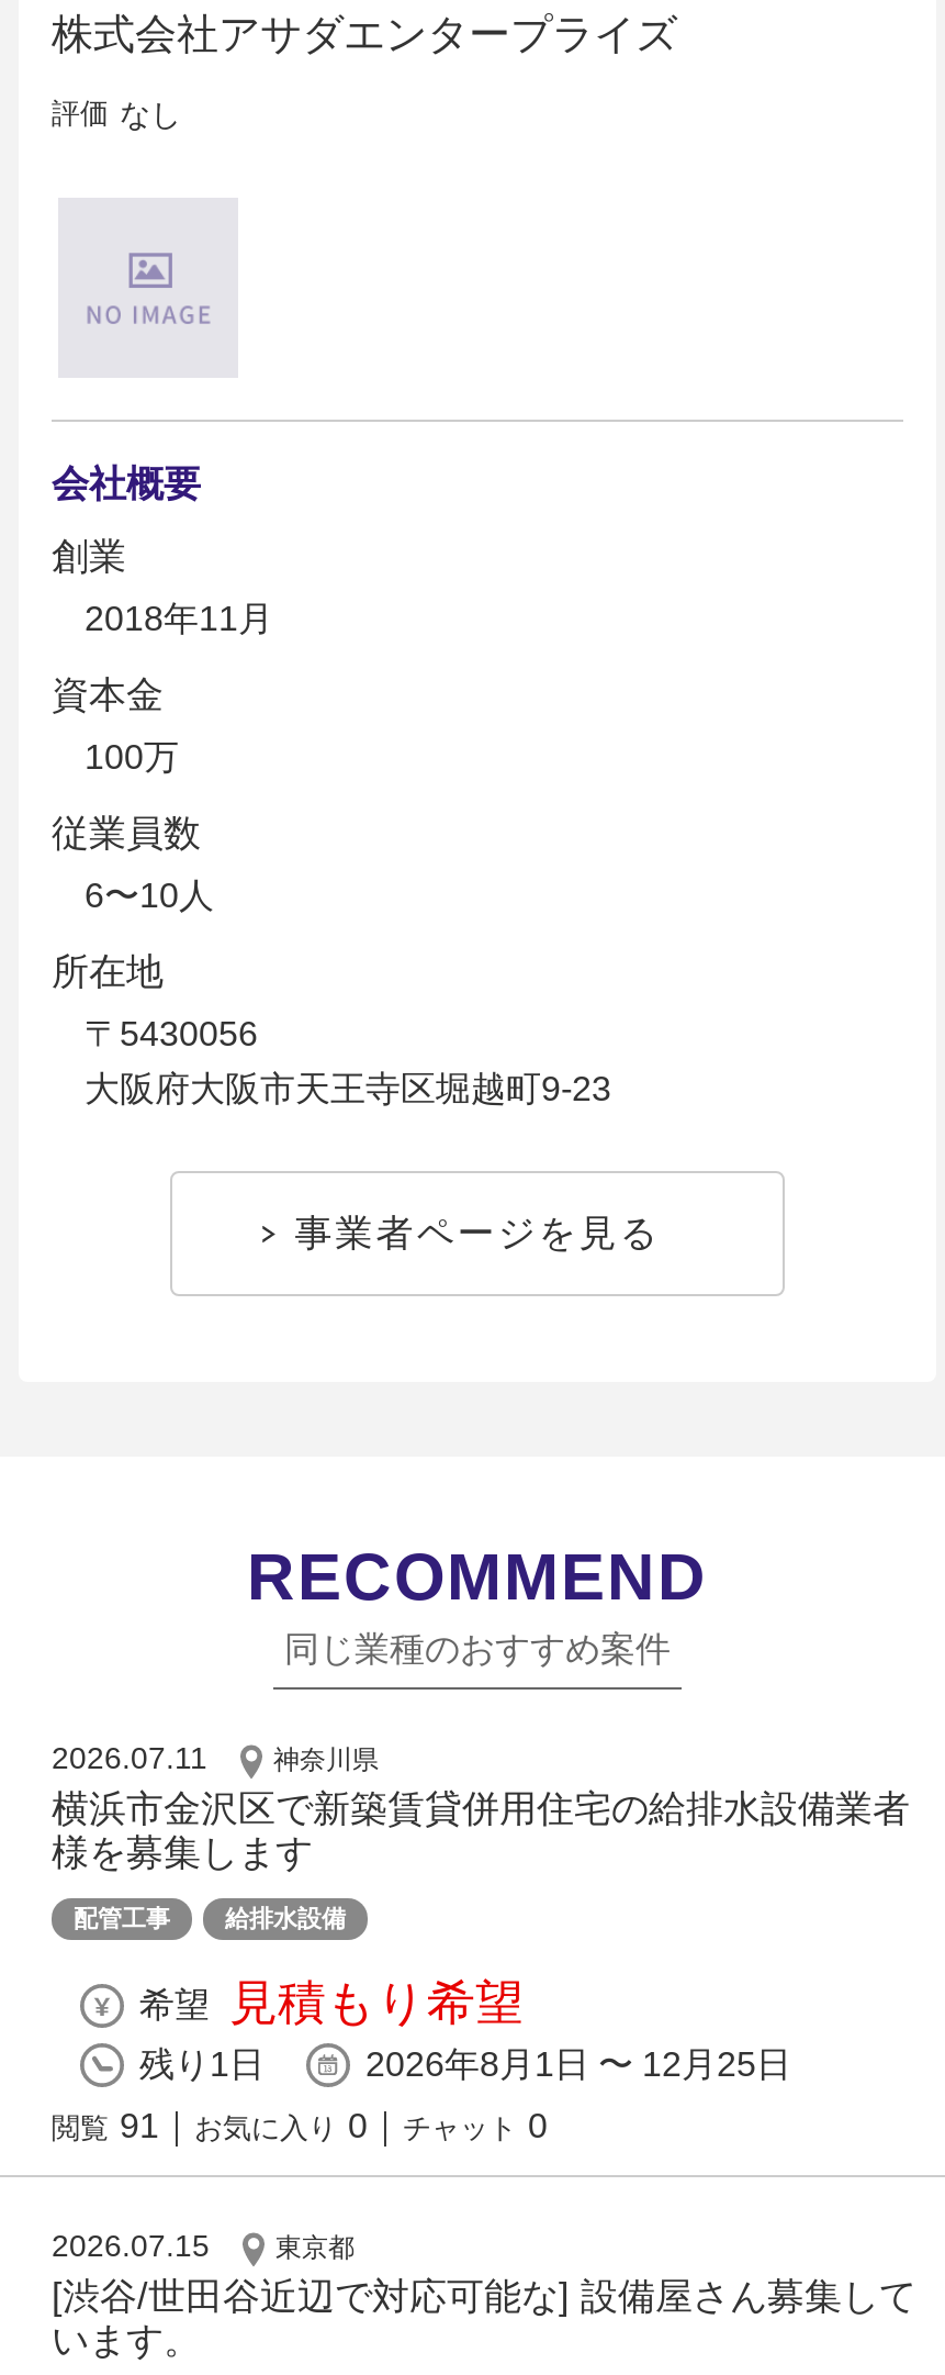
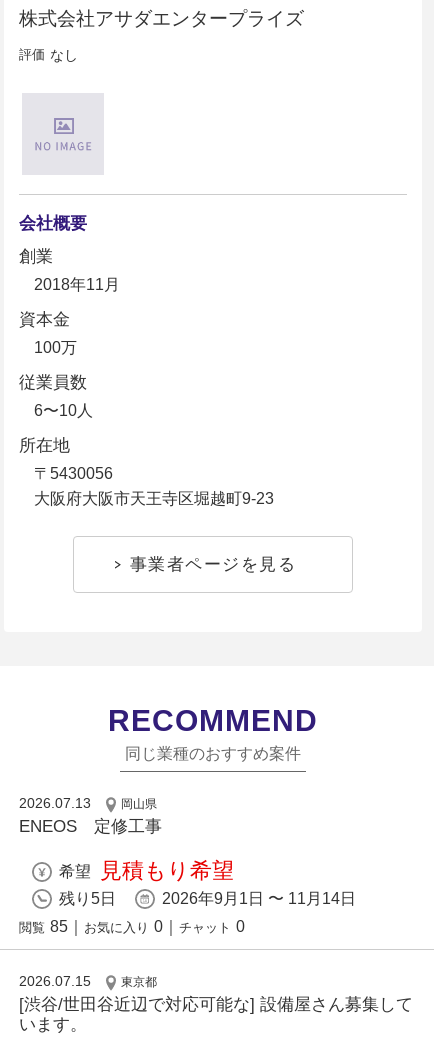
[52,1741,910,1932] 2026.07.11 | 神奈川県 | 横浜市金沢区で新築賃貸併用住宅の給排水設備業者 | 様を募集します | 配管工事 | 給排水設備 -> [19,795,162,836] 2026.07.13 | 岡山県 | ENEOS 定修工事
[139,2046,265,2084] 残り1日 -> [59,890,116,907] 残り5日
[365,2046,791,2084] 2026年8月1日 〜 12月25日 -> [162,890,356,907] 2026年9月1日 〜 11月14日
[52,2108,548,2145] 閲覧 91｜お気に入り 0｜チャット 0 -> [19,918,245,935] 閲覧 85｜お気に入り 0｜チャット 0

